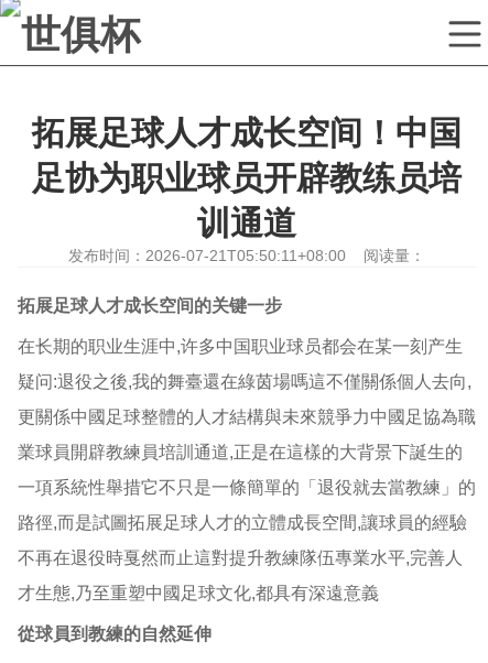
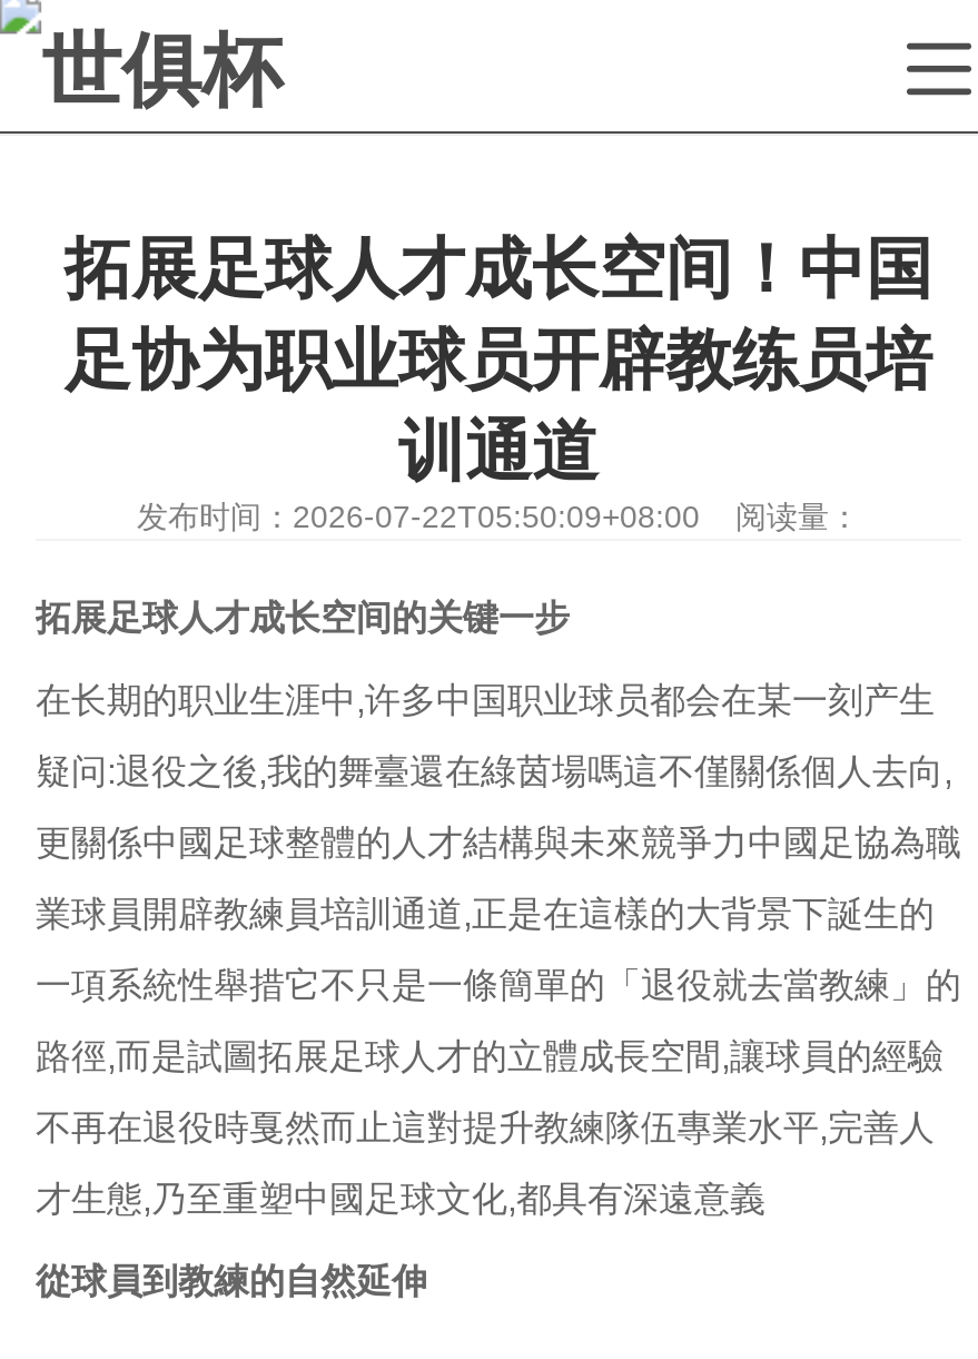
[68,247,425,264] 发布时间：2026-07-21T05:50:11+08:00 阅读量： -> [137,499,860,534] 发布时间：2026-07-22T05:50:09+08:00 阅读量：

